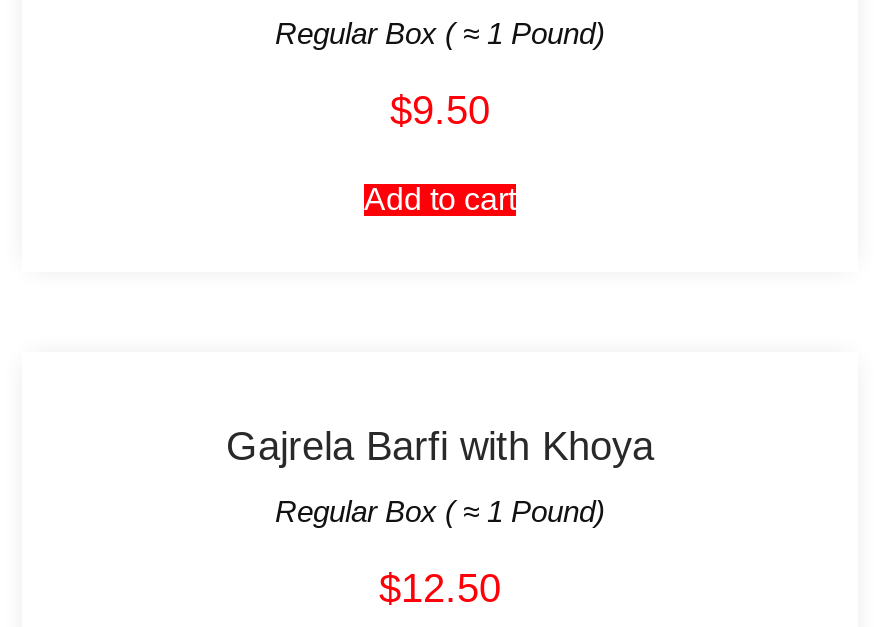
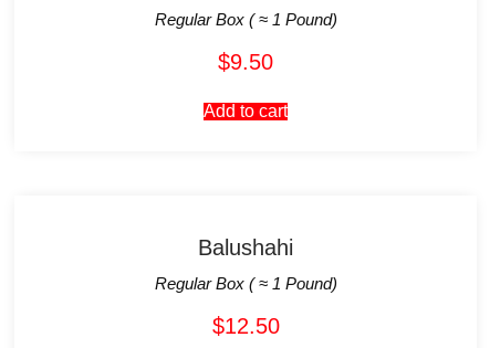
[226,423,654,467] Gajrela Barfi with Khoya -> [198,235,293,260] Balushahi

